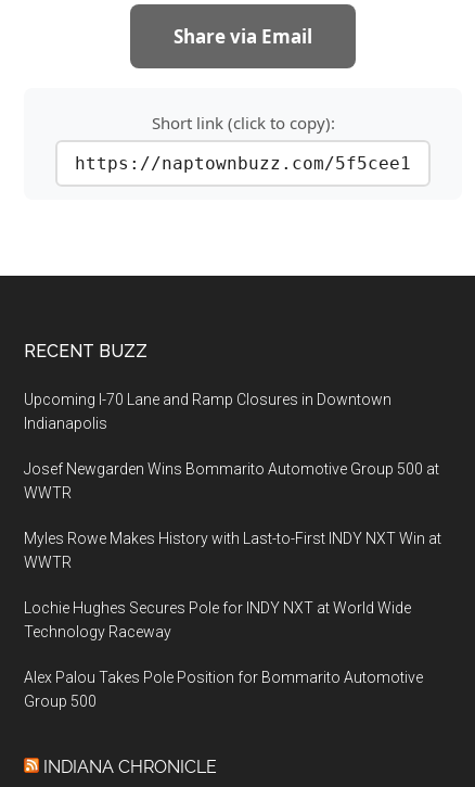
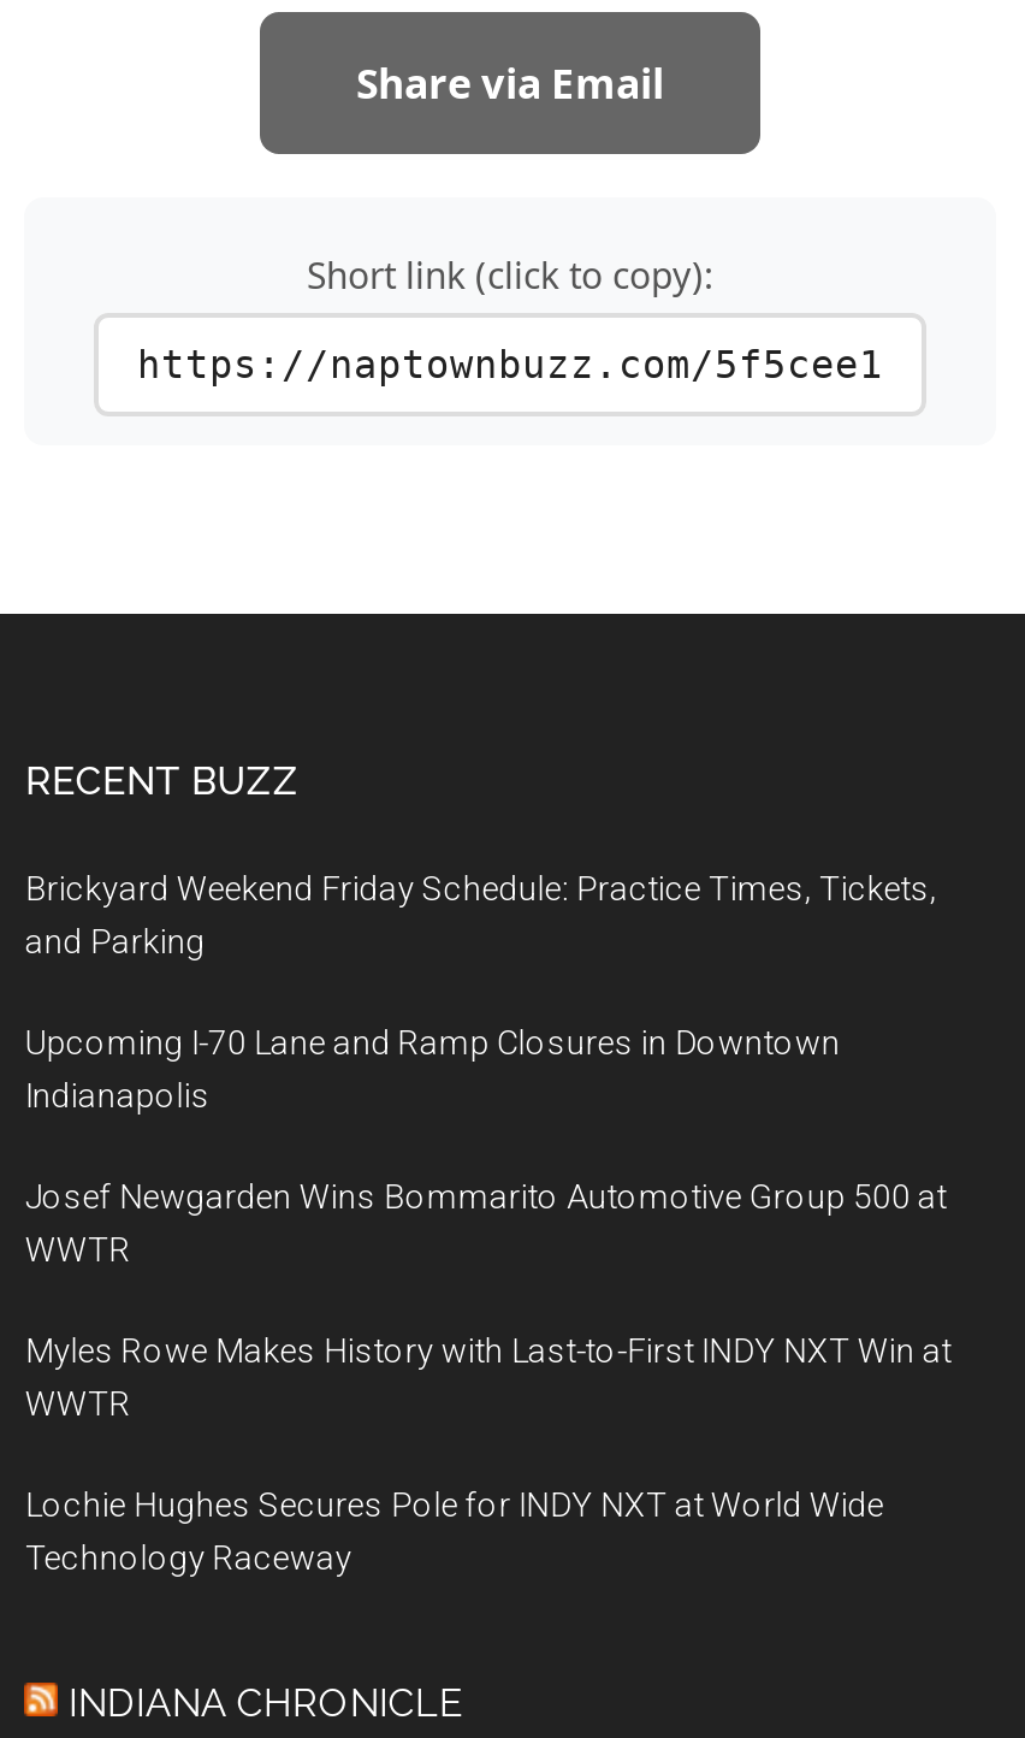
none -> [25,869,937,960] Brickyard Weekend Friday Schedule: Practice Times, Tickets, | and Parking
moved [24,391,442,640] -> [25,1023,951,1577]: Upcoming I-70 Lane and Ramp Closures in Downtown | Indianapolis | Josef Newgarden Wins Bommarito Automotive Group 500 at | WWTR | Myles Rowe Makes History with Last-to-First INDY NXT Win at | WWTR | Lochie Hughes Secures Pole for INDY NXT at World Wide | Technology Raceway
[24,669,423,710] Alex Palou Takes Pole Position for Bommarito Automotive | Group 500 -> none

